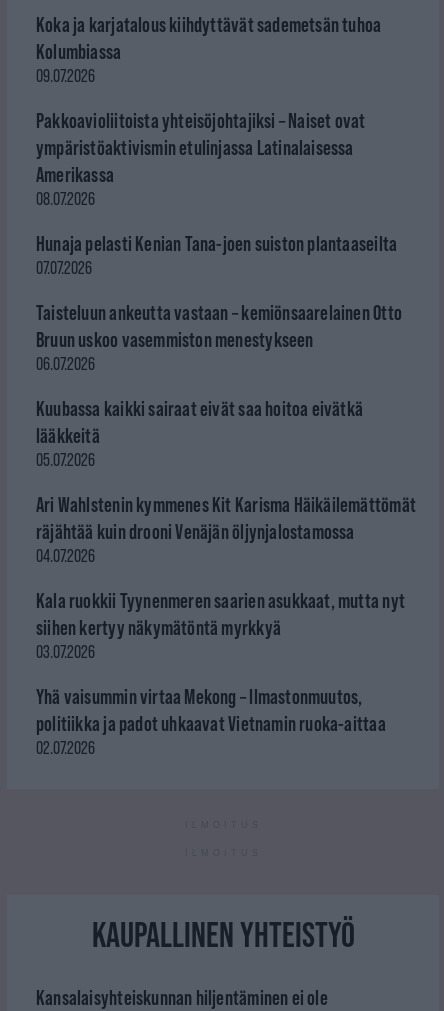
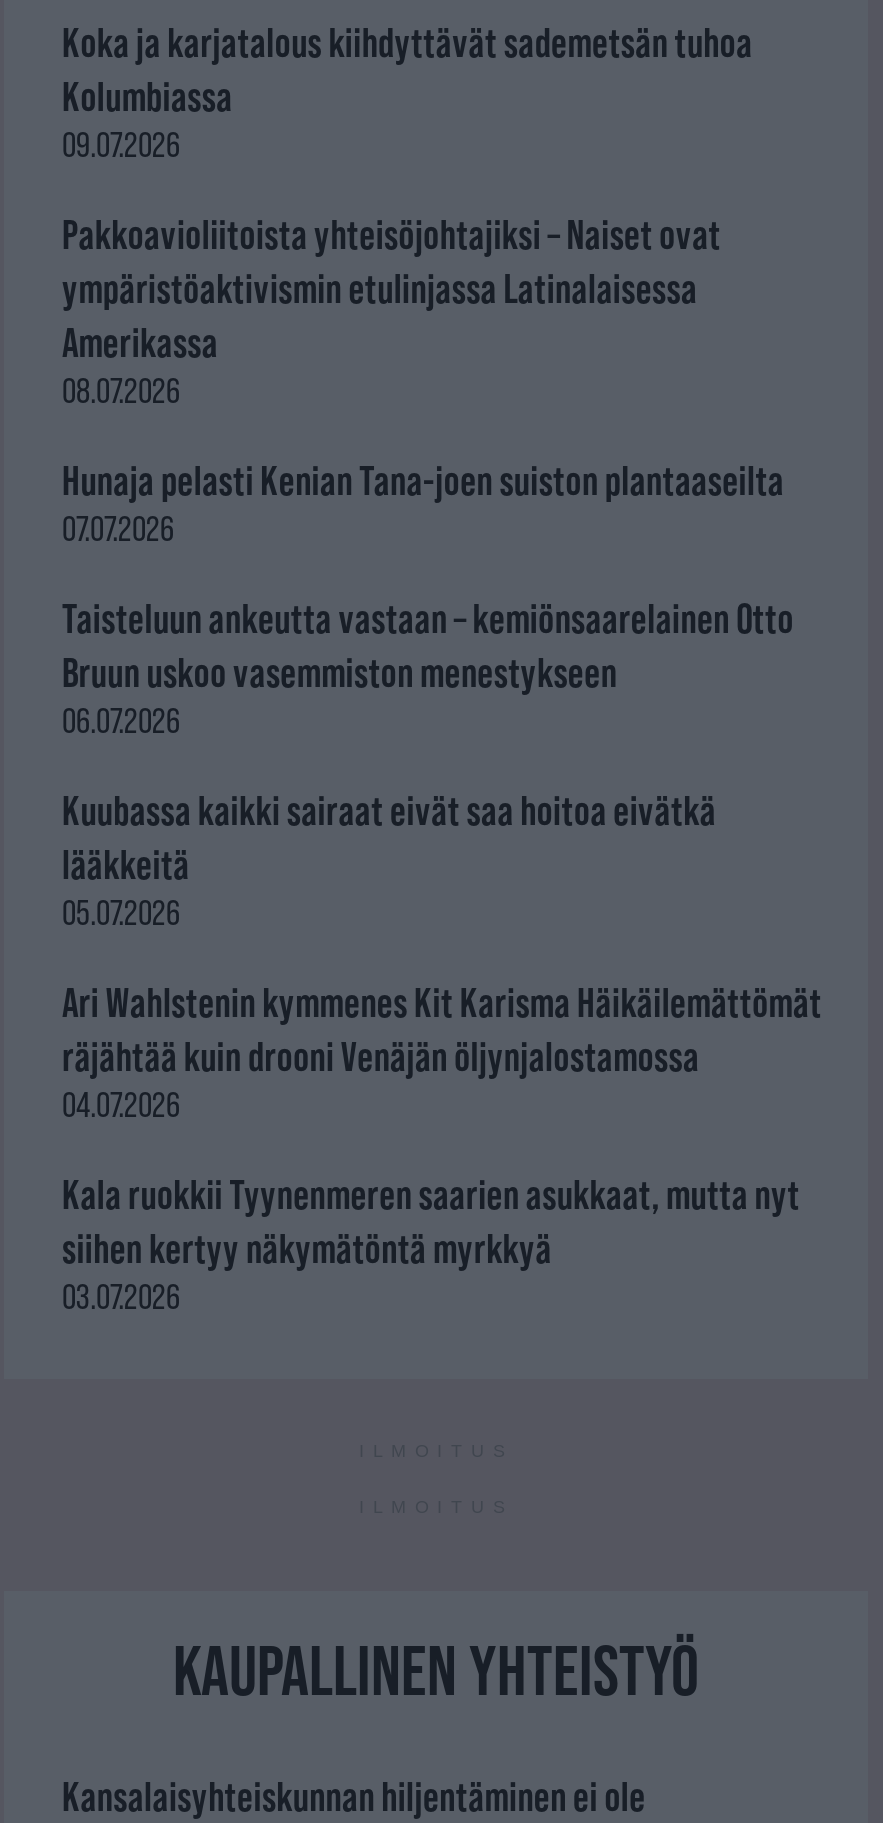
[36,685,386,758] Yhä vaisummin virtaa Mekong – Ilmastonmuutos, | politiikka ja padot uhkaavat Vietnamin ruoka-aittaa | 02.07.2026 -> none

